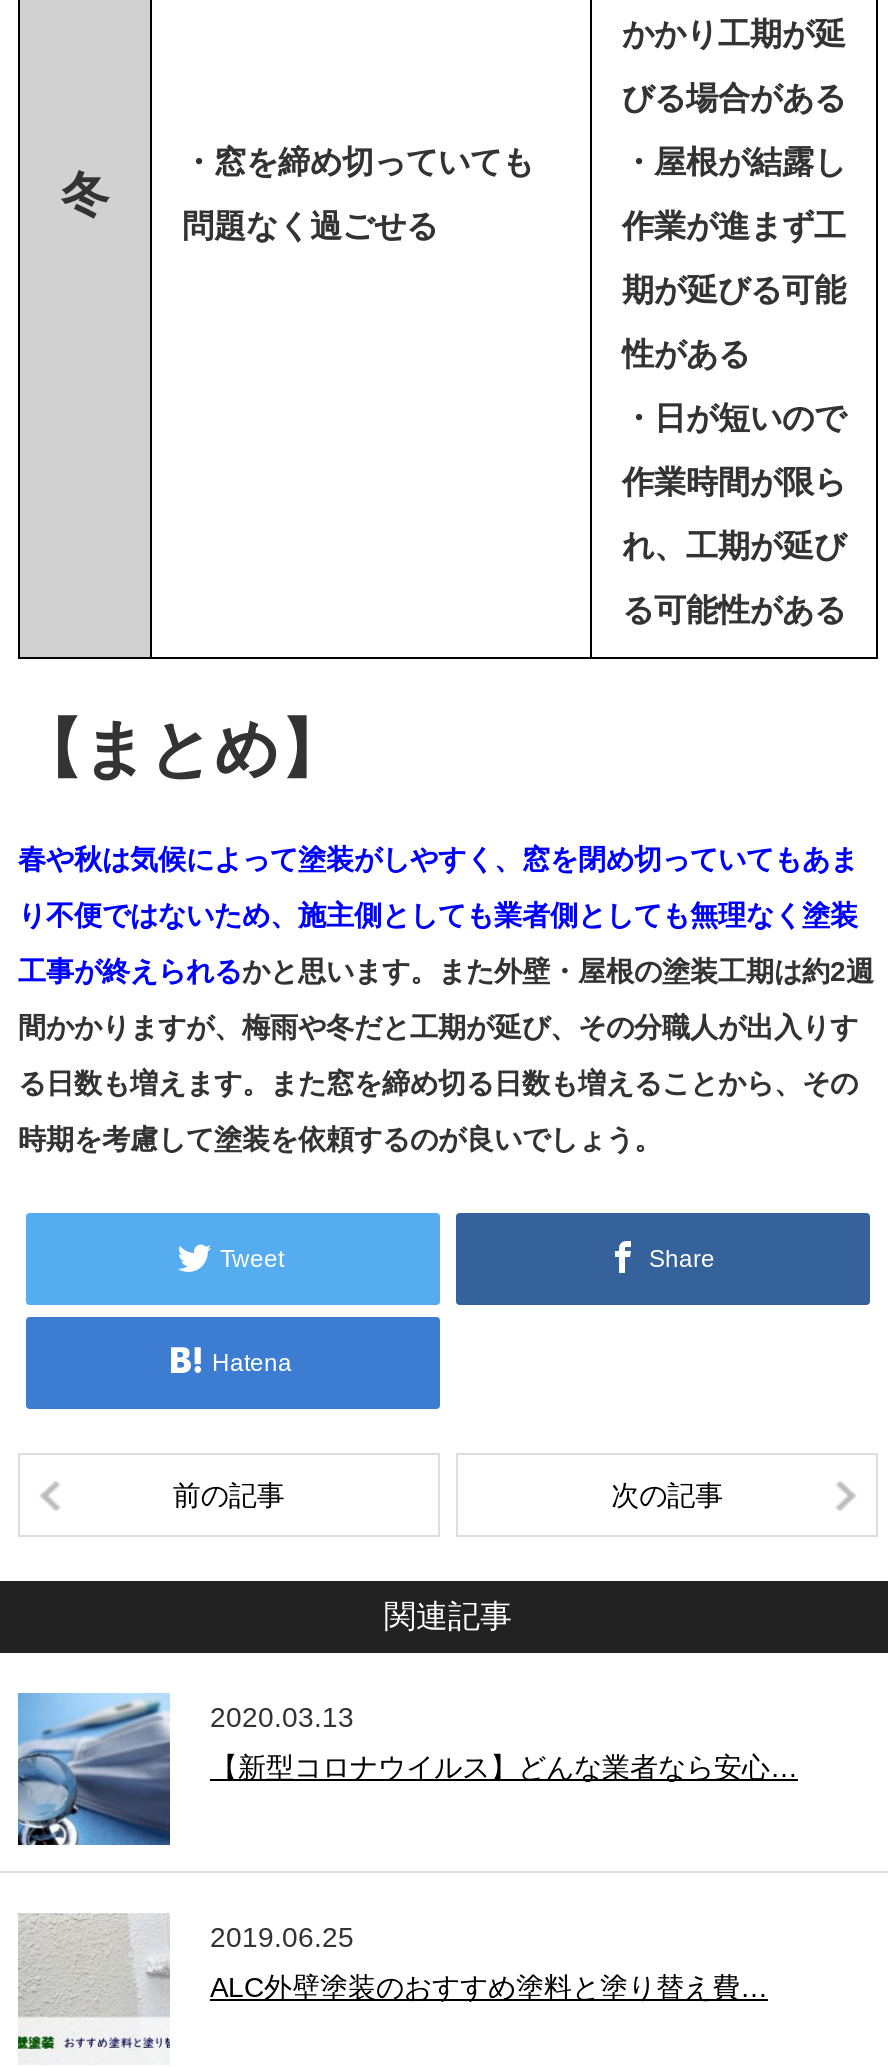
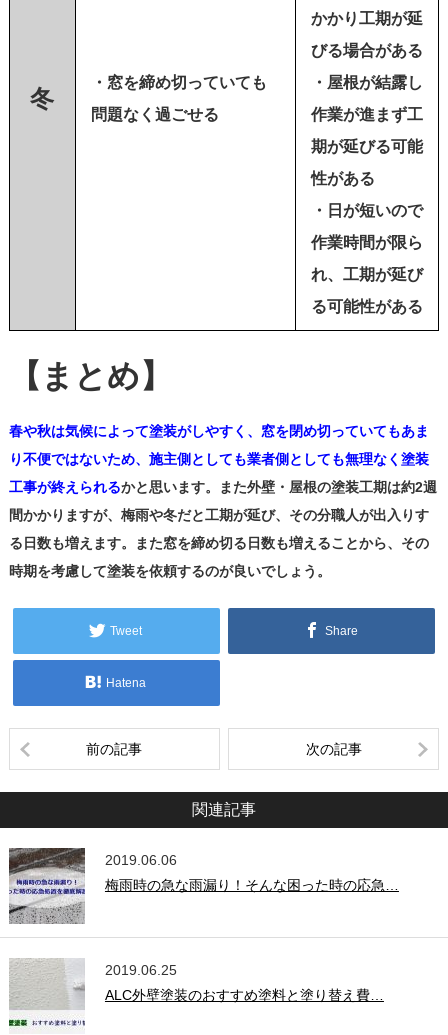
[16,1691,354,1847] [image] | 2020.03.13 -> [8,847,177,924] [image] | 2019.06.06
[210,1751,798,1783] 【新型コロナウイルス】どんな業者なら安心… -> [105,877,399,893] 梅雨時の急な雨漏り！そんな困った時の応急…

